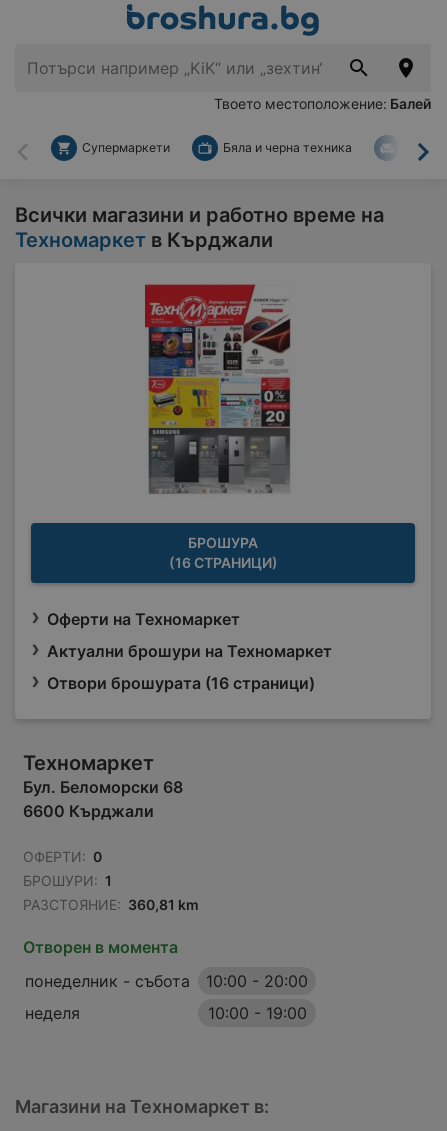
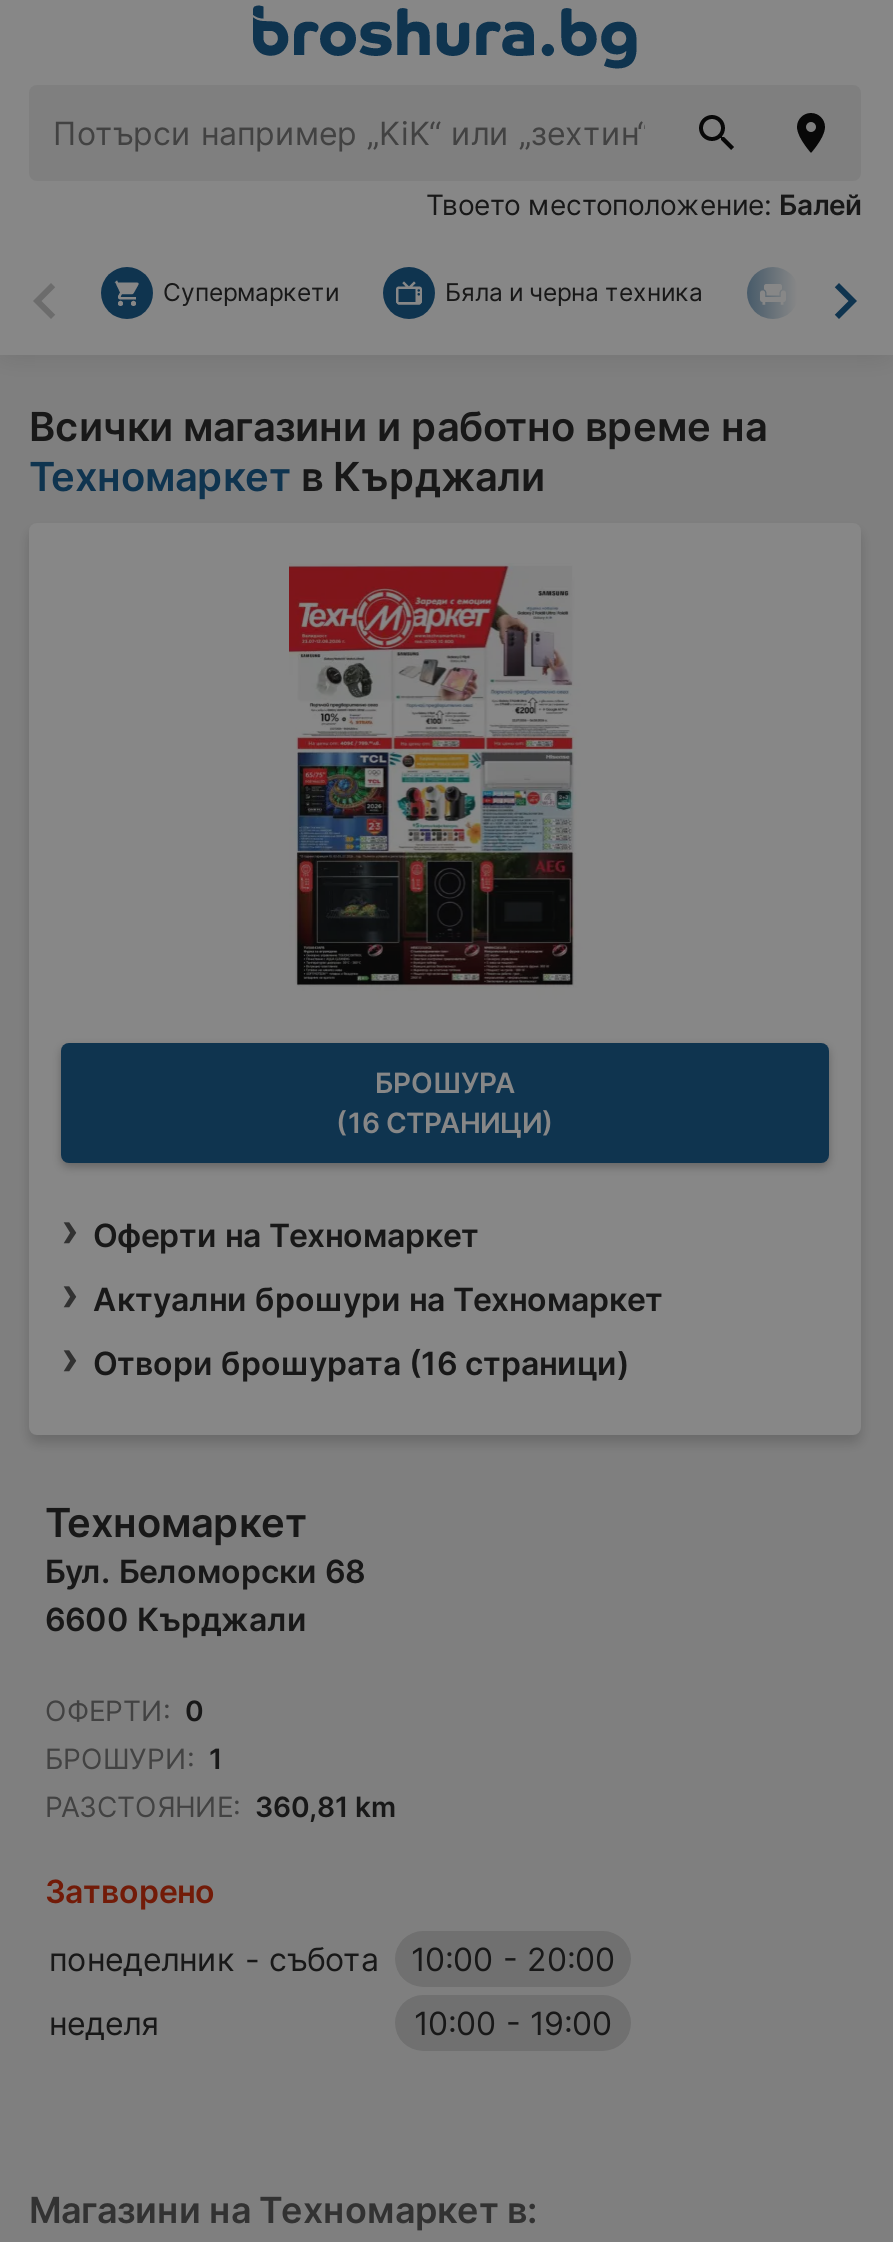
[147,297,291,494] [image] -> [295,589,579,987] [image]
[23,937,178,957] Отворен в момента -> [45,1871,215,1911] Затворено

